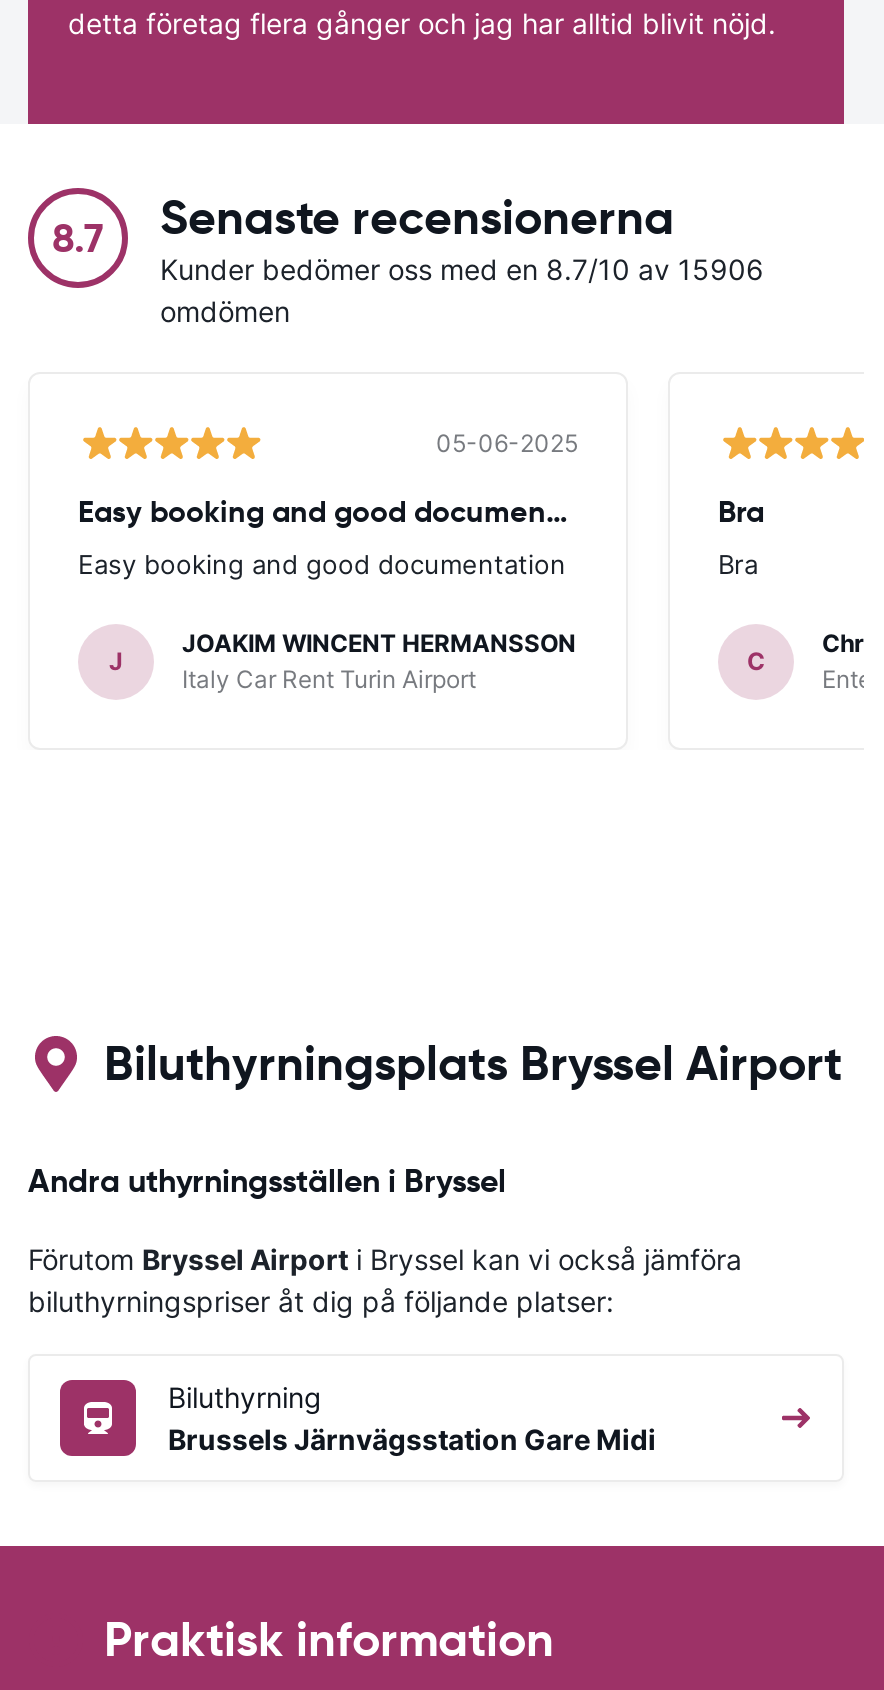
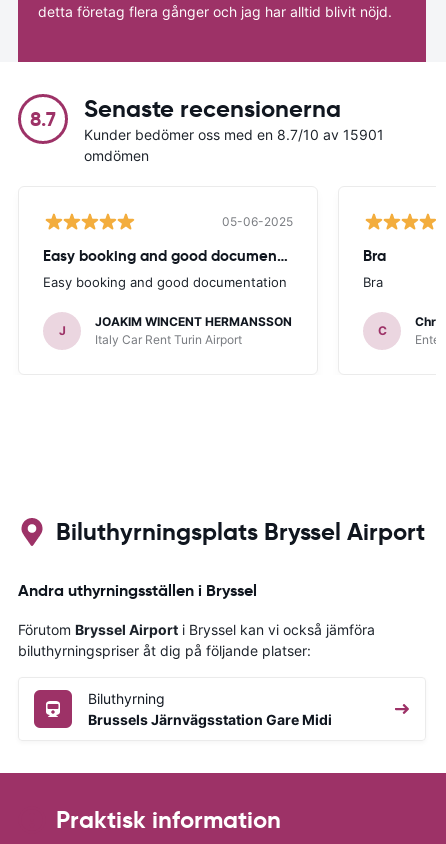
[160,252,764,286] Kunder bedömer oss med en 8.7/10 av 15906 -> [84,126,384,143] Kunder bedömer oss med en 8.7/10 av 15901

